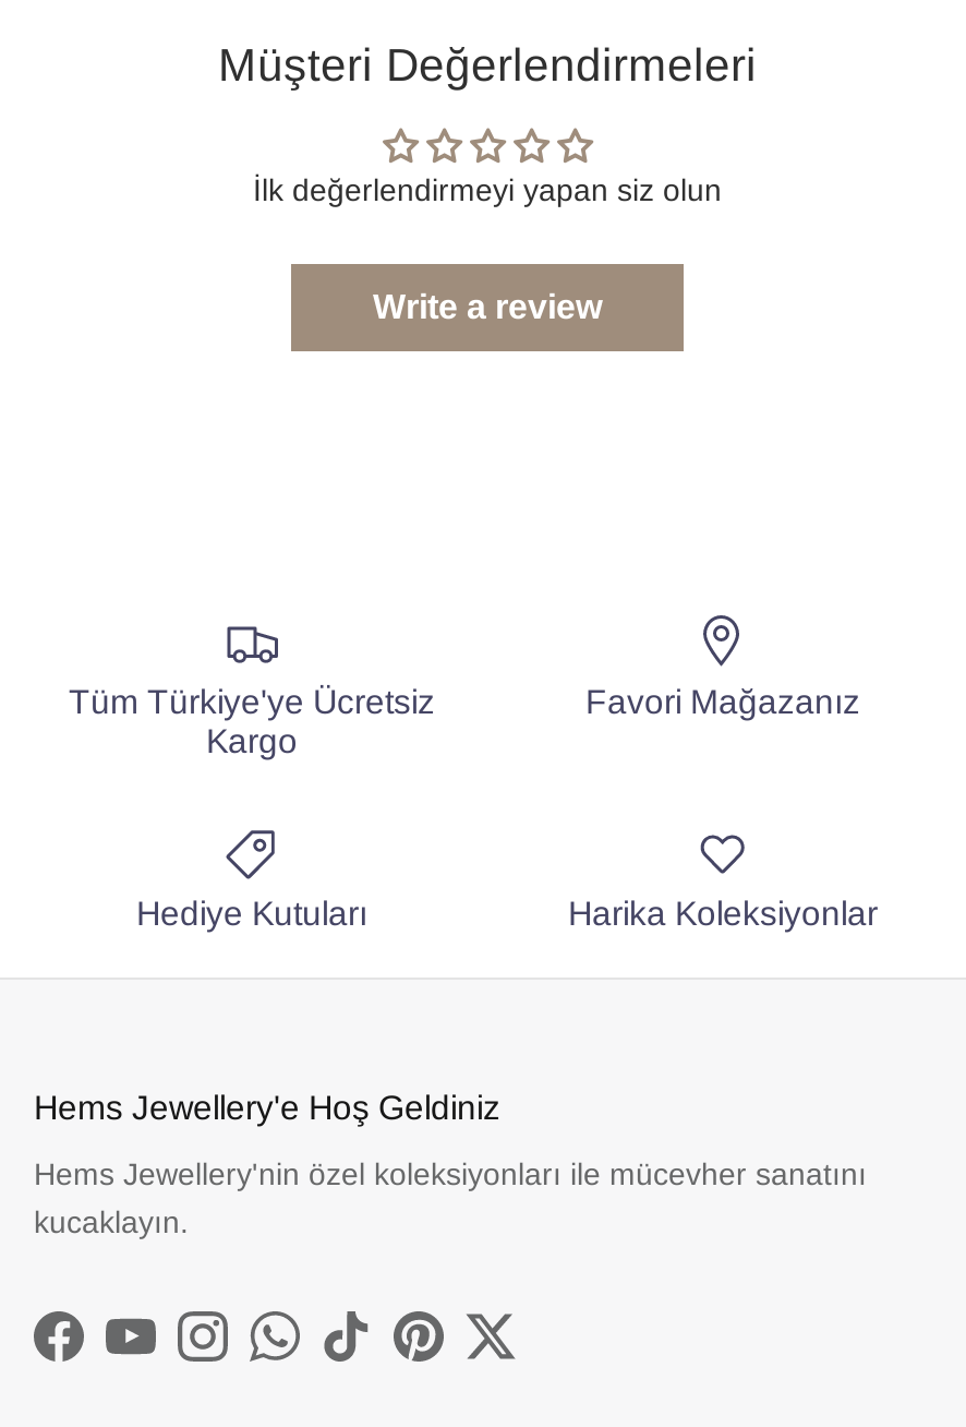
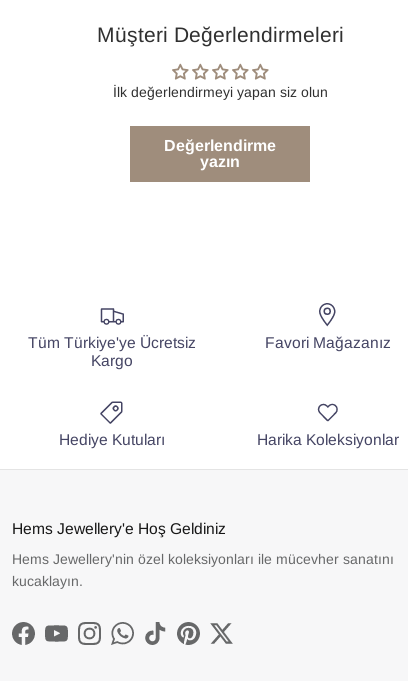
[373,289,602,326] Write a review -> [164,137,276,170] Değerlendirme | yazın

